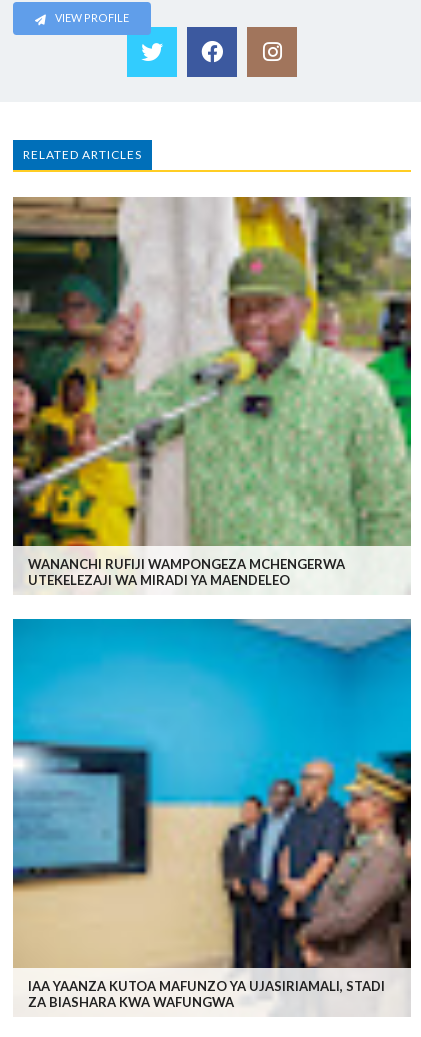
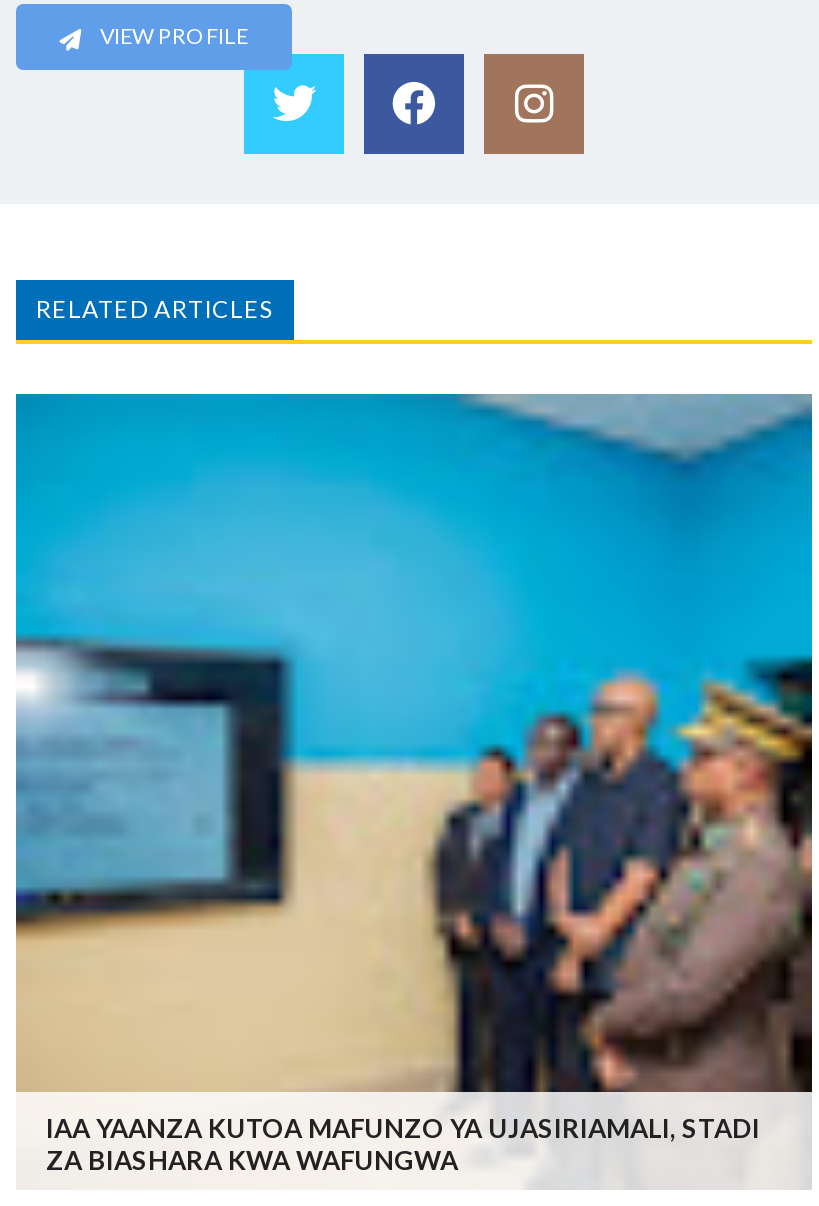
[12,196,412,588] [image] | WANANCHI RUFIJI WAMPONGEZA MCHENGERWA | UTEKELEZAJI WA MIRADI YA MAENDELEO -> none

